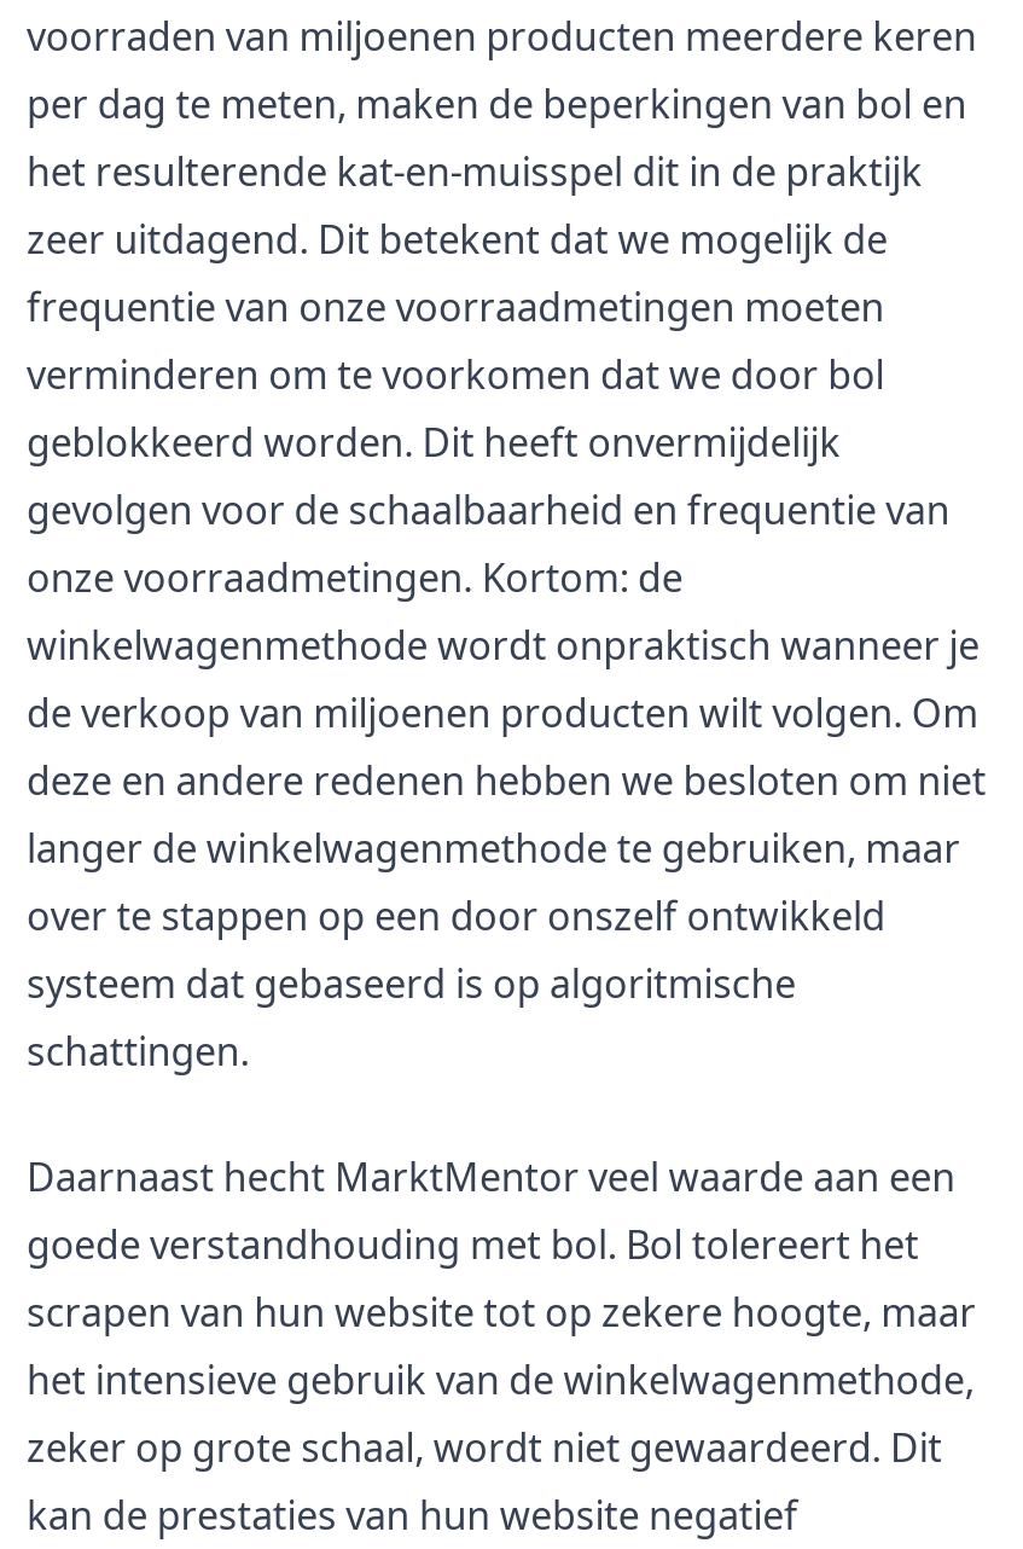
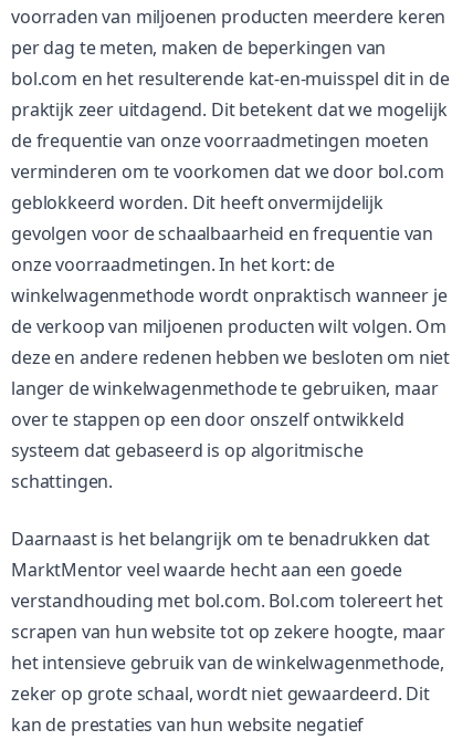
[27,77,967,401] per dag te meten, maken de beperkingen van bol en | het resulterende kat-en-muisspel dit in de praktijk | zeer uitdagend. Dit betekent dat we mogelijk de | frequentie van onze voorraadmetingen moeten | verminderen om te voorkomen dat we door bol -> [11,35,449,184] per dag te meten, maken de beperkingen van | bol.com en het resulterende kat-en-muisspel dit in de | praktijk zeer uitdagend. Dit betekent dat we mogelijk | de frequentie van onze voorraadmetingen moeten | verminderen om te voorkomen dat we door bol.com
[27,551,683,604] onze voorraadmetingen. Kortom: de -> [11,252,335,277] onze voorraadmetingen. In het kort: de
[27,1150,955,1271] Daarnaast hecht MarktMentor veel waarde aan een | goede verstandhouding met bol. Bol tolereert het -> [11,527,443,613] Daarnaast is het belangrijk om te benadrukken dat | MarktMentor veel waarde hecht aan een goede | verstandhouding met bol.com. Bol.com tolereert het

